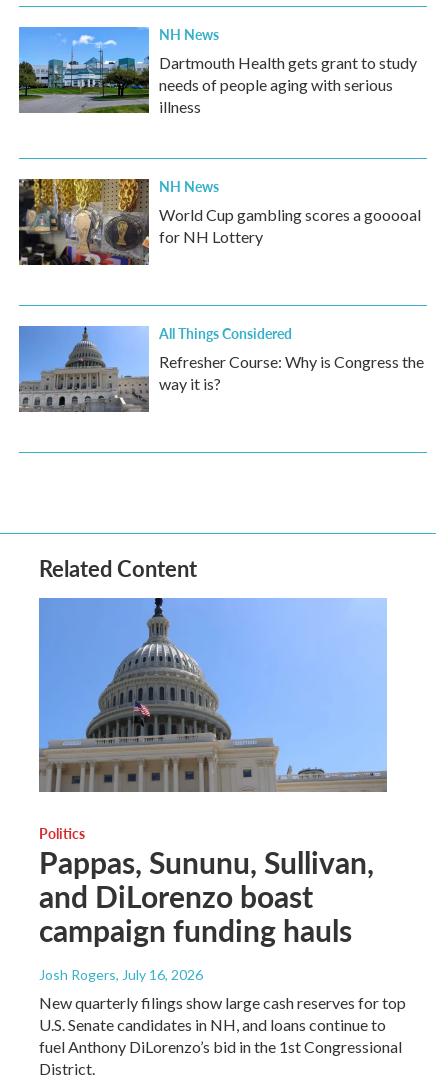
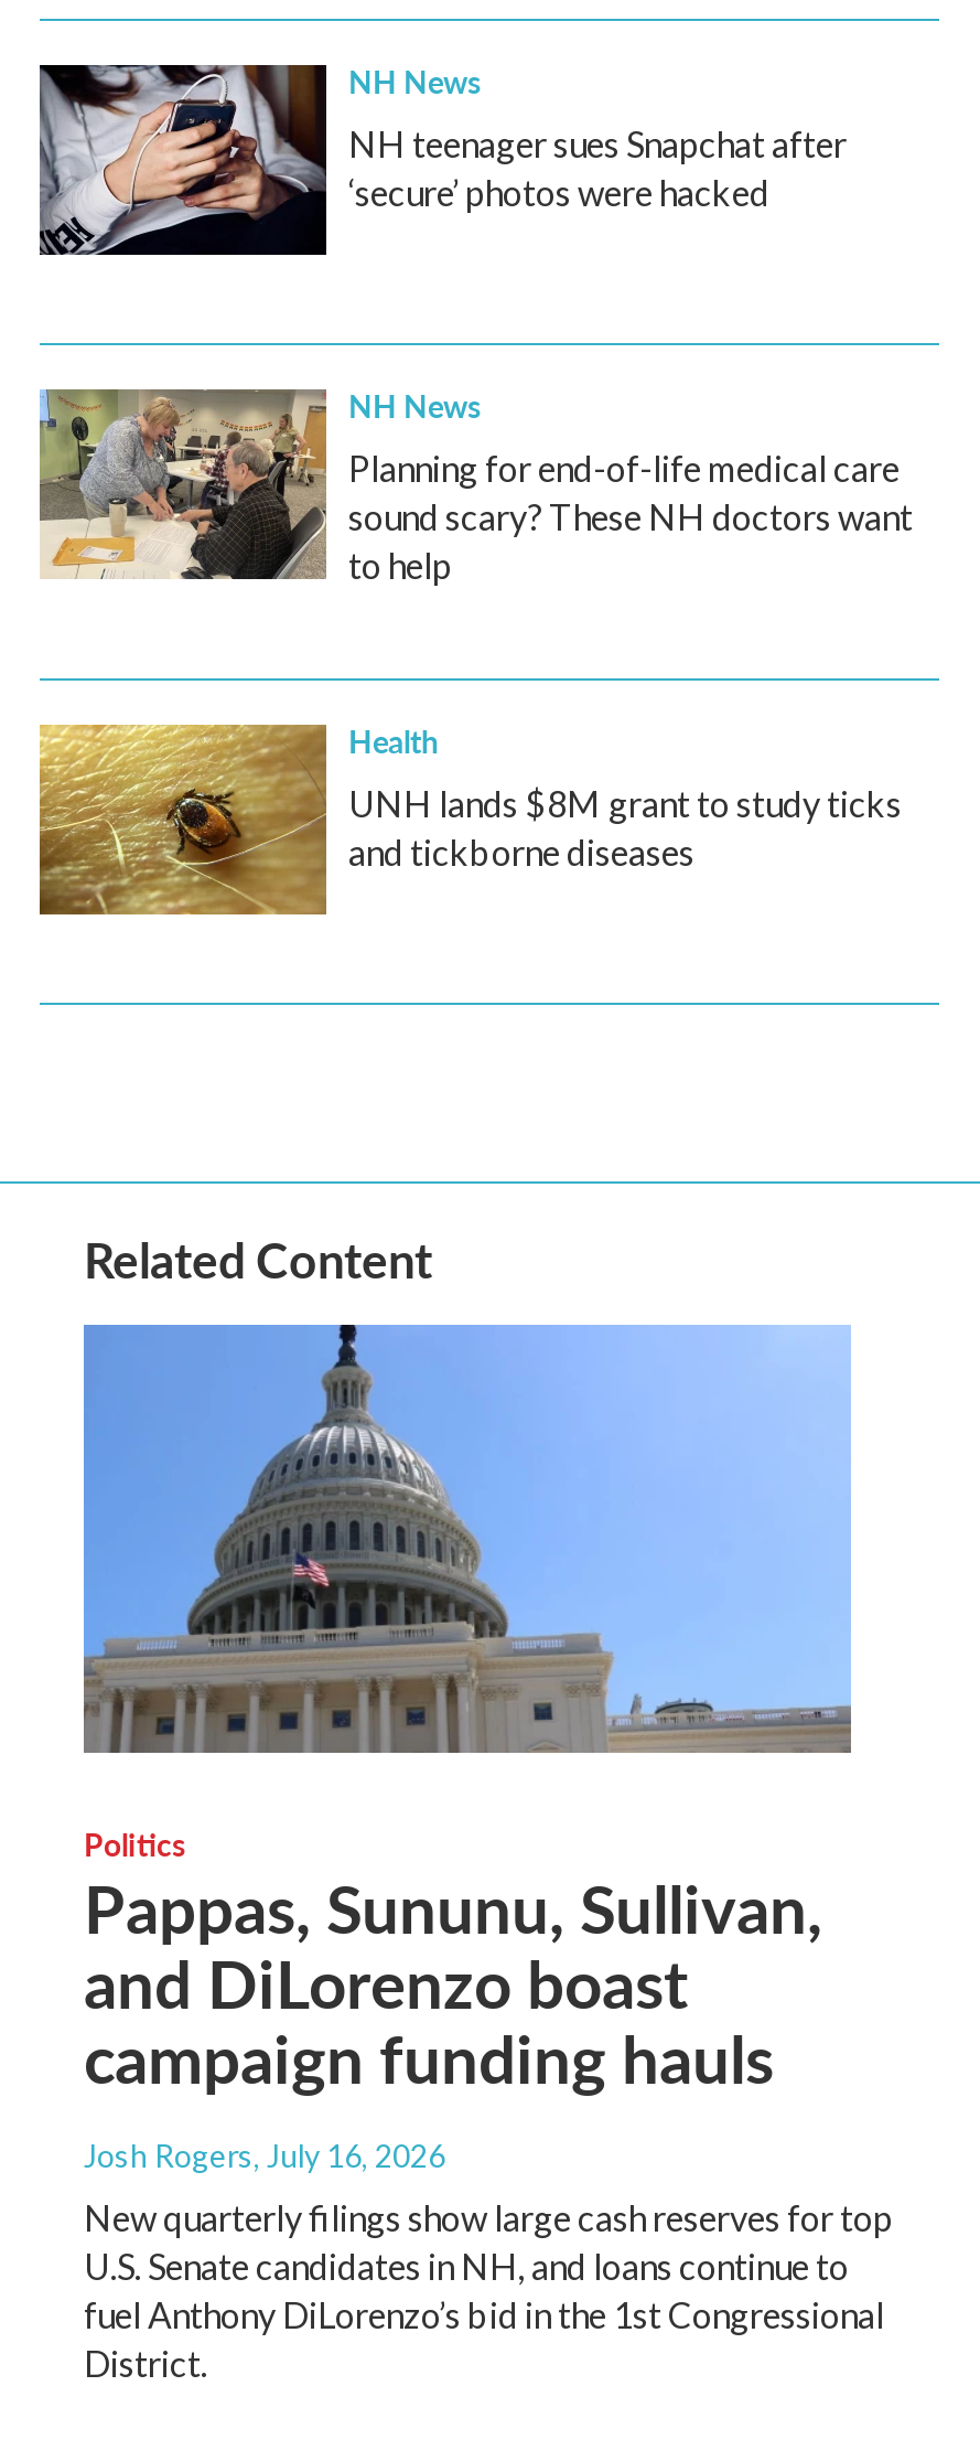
[18,26,417,116] [image] | Dartmouth Health gets grant to study | needs of people aging with serious | illness -> [37,63,847,257] [image] | NH teenager sues Snapchat after | ‘secure’ photos were hacked
[18,178,421,266] [image] | World Cup gambling scores a gooooal | for NH Lottery -> [37,387,913,587] [image] | Planning for end-of-life medical care | sound scary? These NH doctors want | to help
[18,323,424,413] [image] | All Things Considered | Refresher Course: Why is Congress the | way it is? -> [37,719,902,917] [image] | Health | UNH lands $8M grant to study ticks | and tickborne diseases

